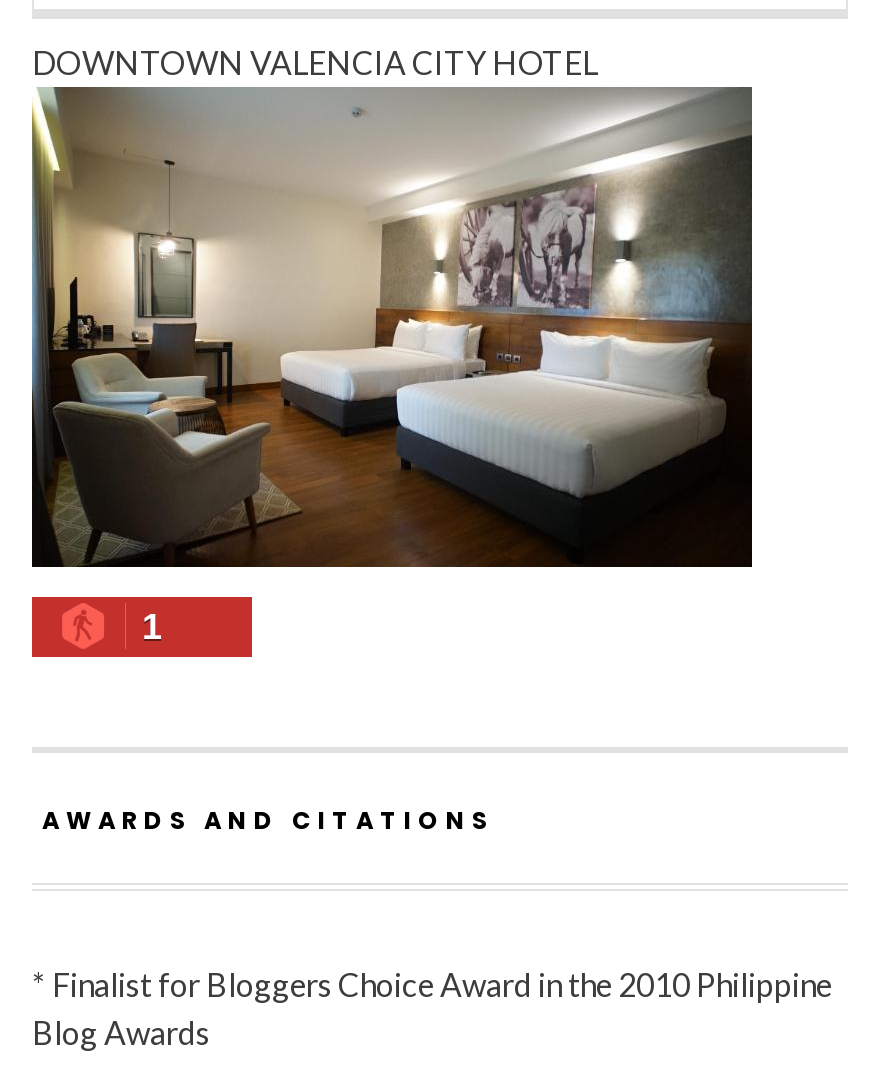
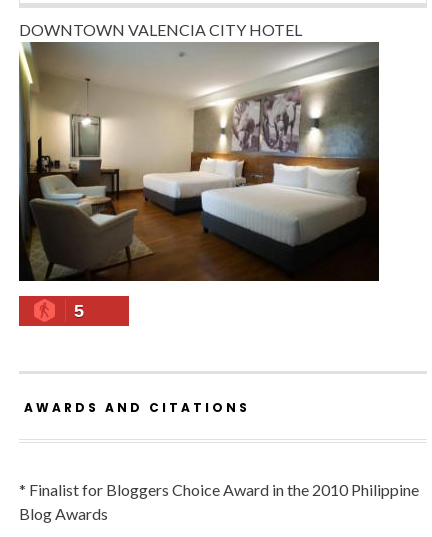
[142,607,158,647] 1 -> [74,301,82,321] 5

